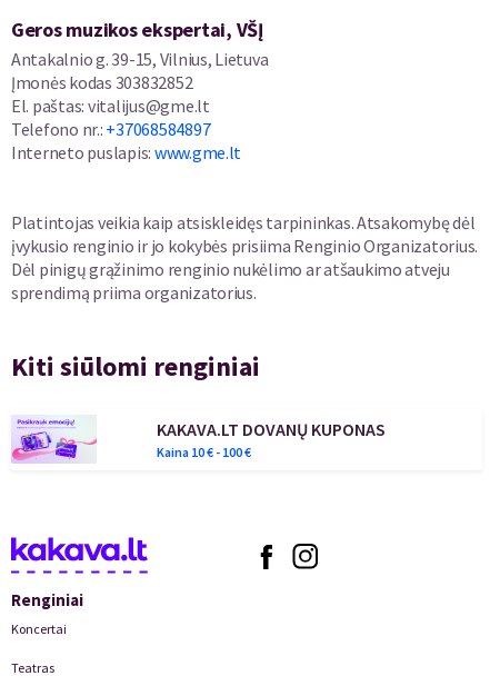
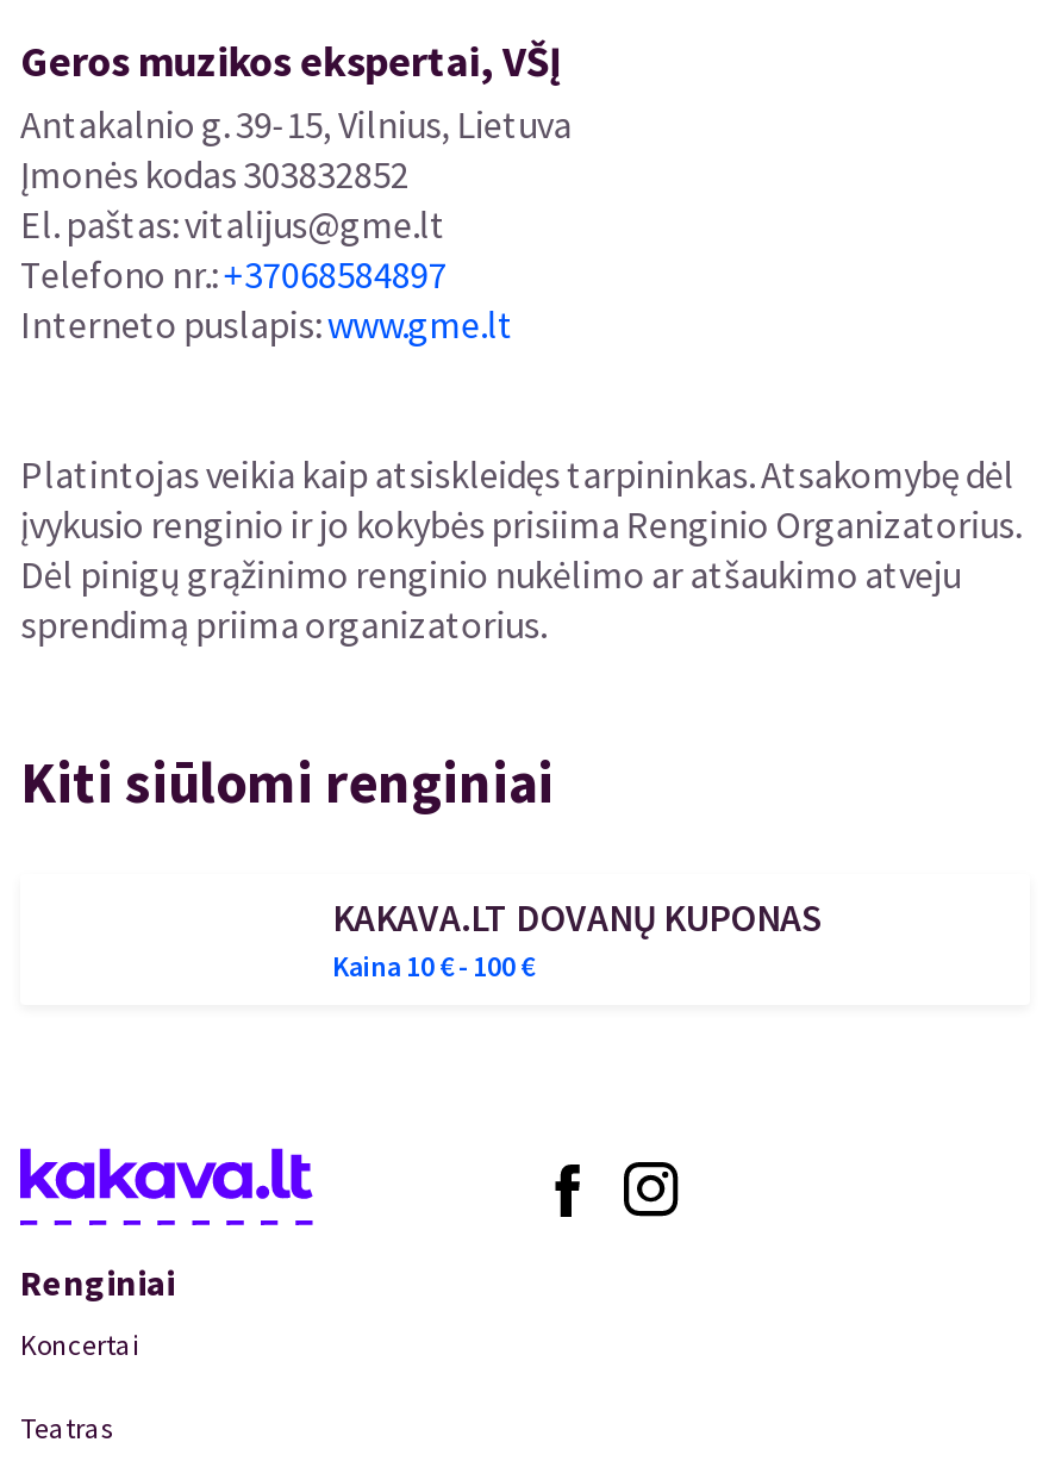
[10,416,98,464] [image] -> none

